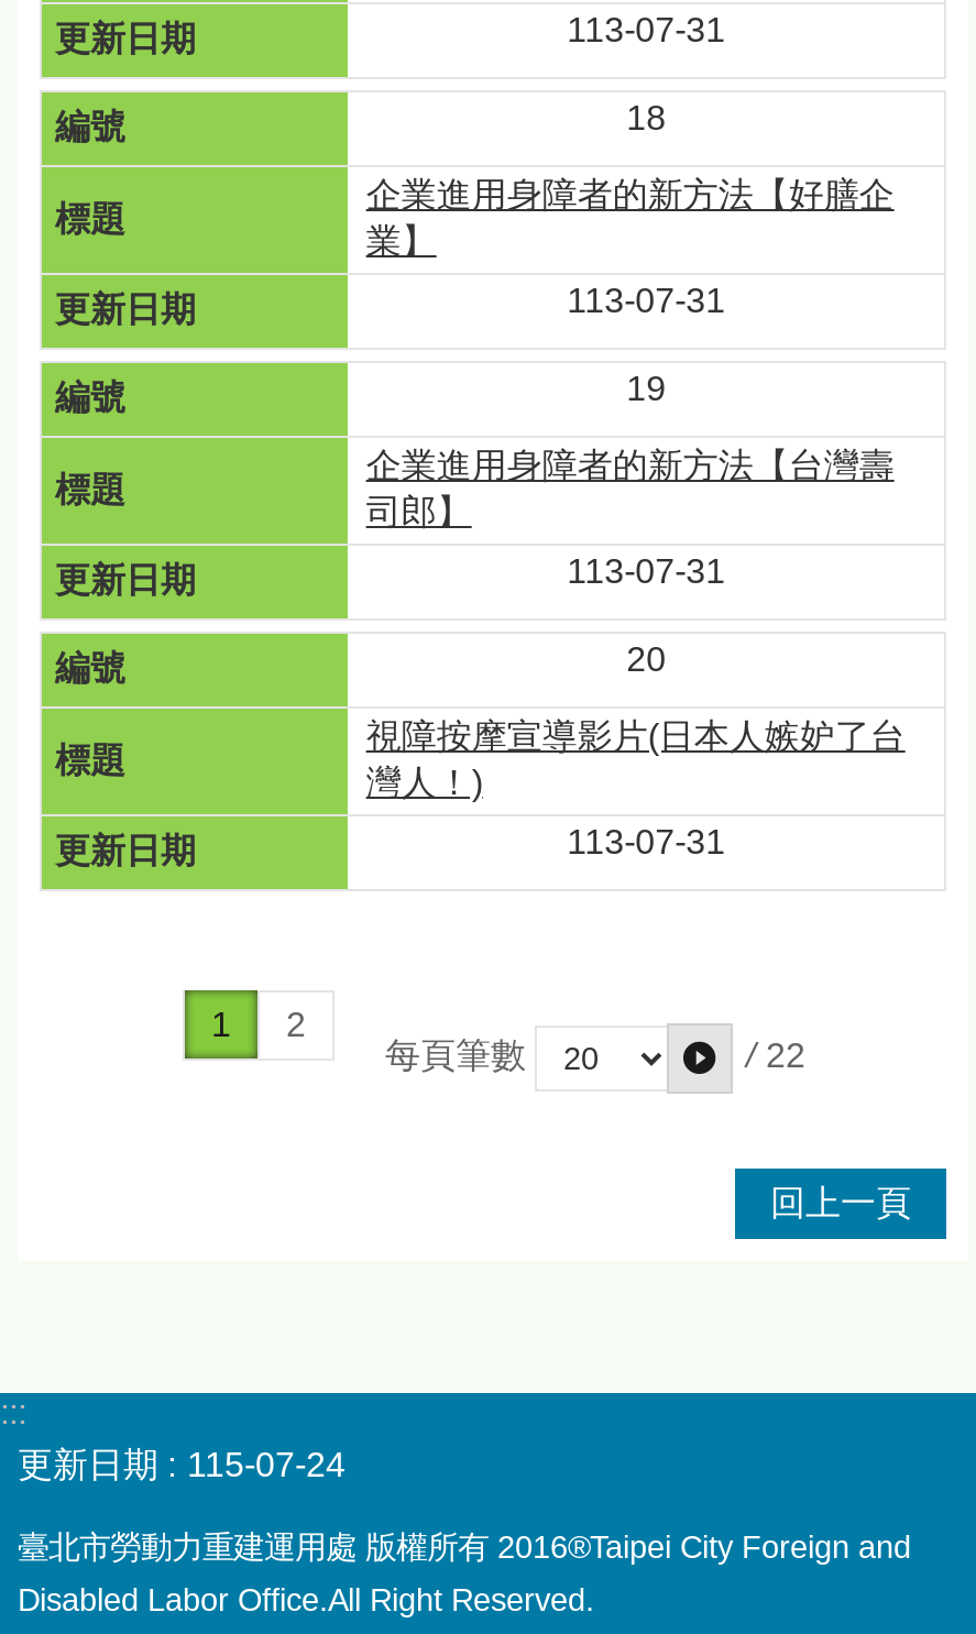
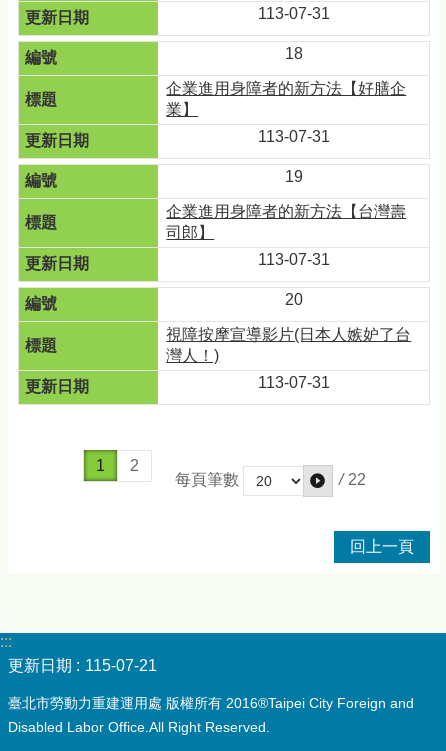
[18,1446,346,1483] 更新日期 115-07-24 -> [8,657,157,674] 更新日期 115-07-21

